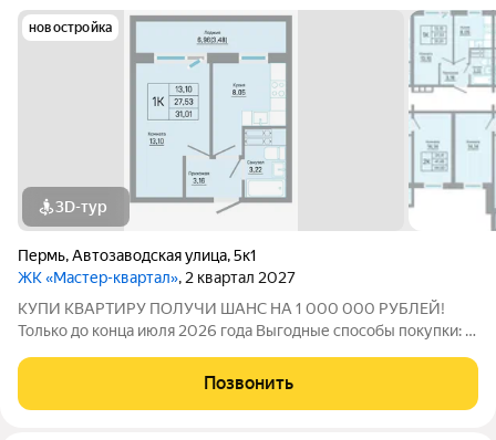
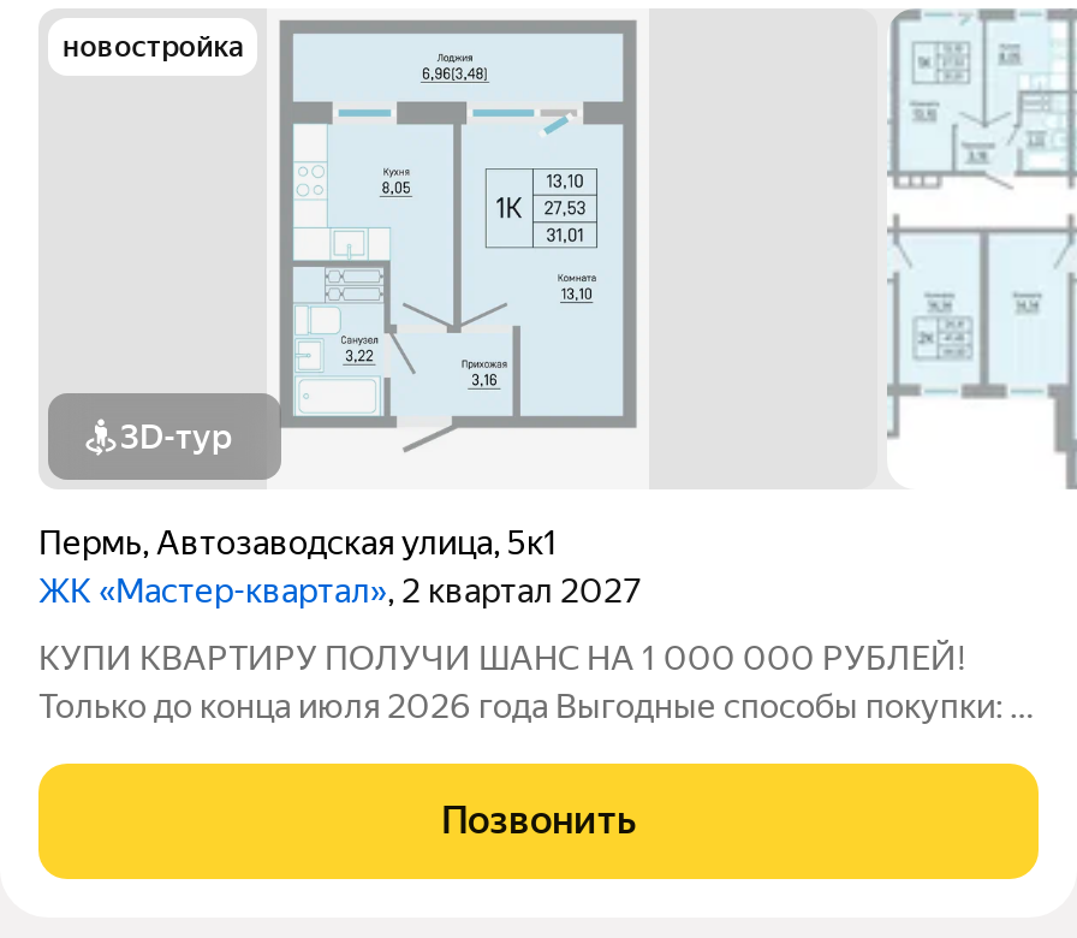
[137,52,286,214] [image] -> [298,100,623,453] [image]

